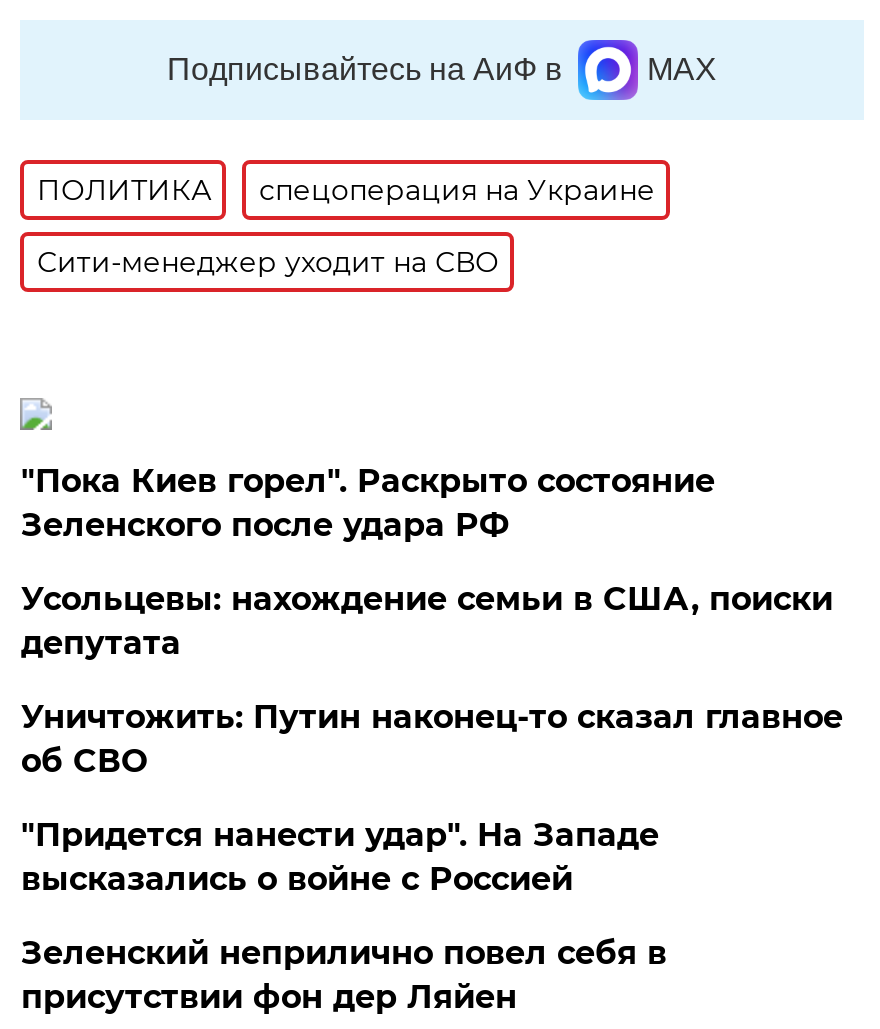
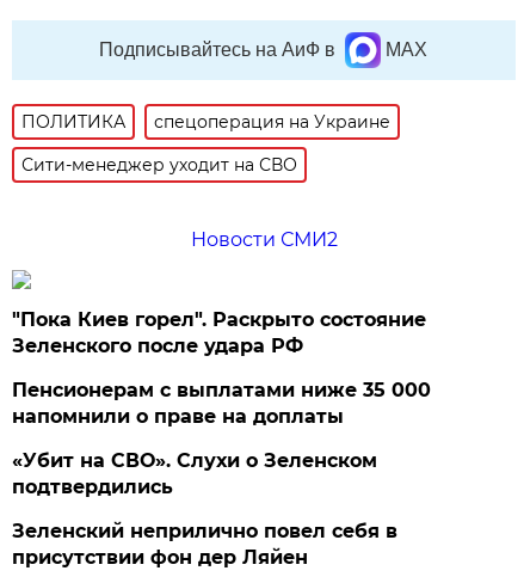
none -> [191,228,337,251] Новости СМИ2
moved [21,462,715,544] -> [12,308,427,357]: "Пока Киев горел". Раскрыто состояние | Зеленского после удара РФ
[21,580,843,898] Усольцевы: нахождение семьи в США, поиски | депутата | Уничтожить: Путин наконец-то сказал главное | об СВО | "Придется нанести удар". На Западе | высказались о войне с Россией -> [12,379,431,498] Пенсионерам с выплатами ниже 35 000 | напомнили о праве на доплаты | «Убит на СВО». Слухи о Зеленском | подтвердились

